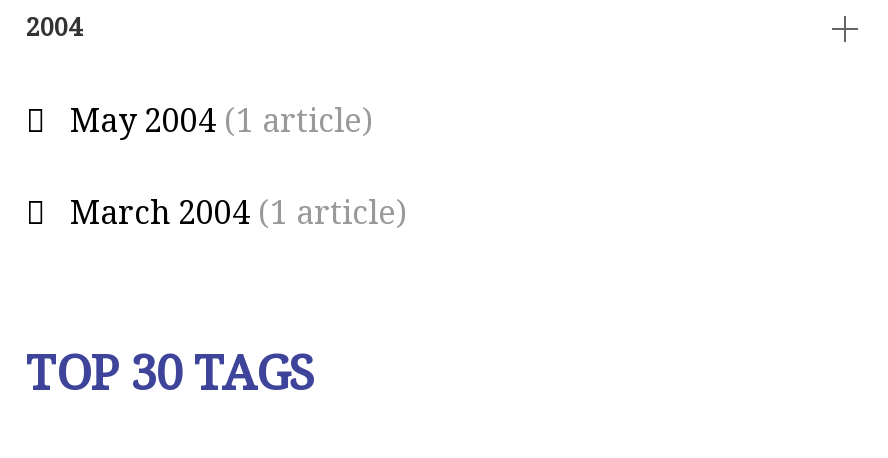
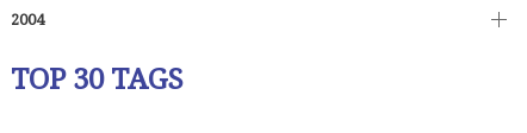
[62,101,406,231] May 2004 (1 article) | March 2004 (1 article) -> none

